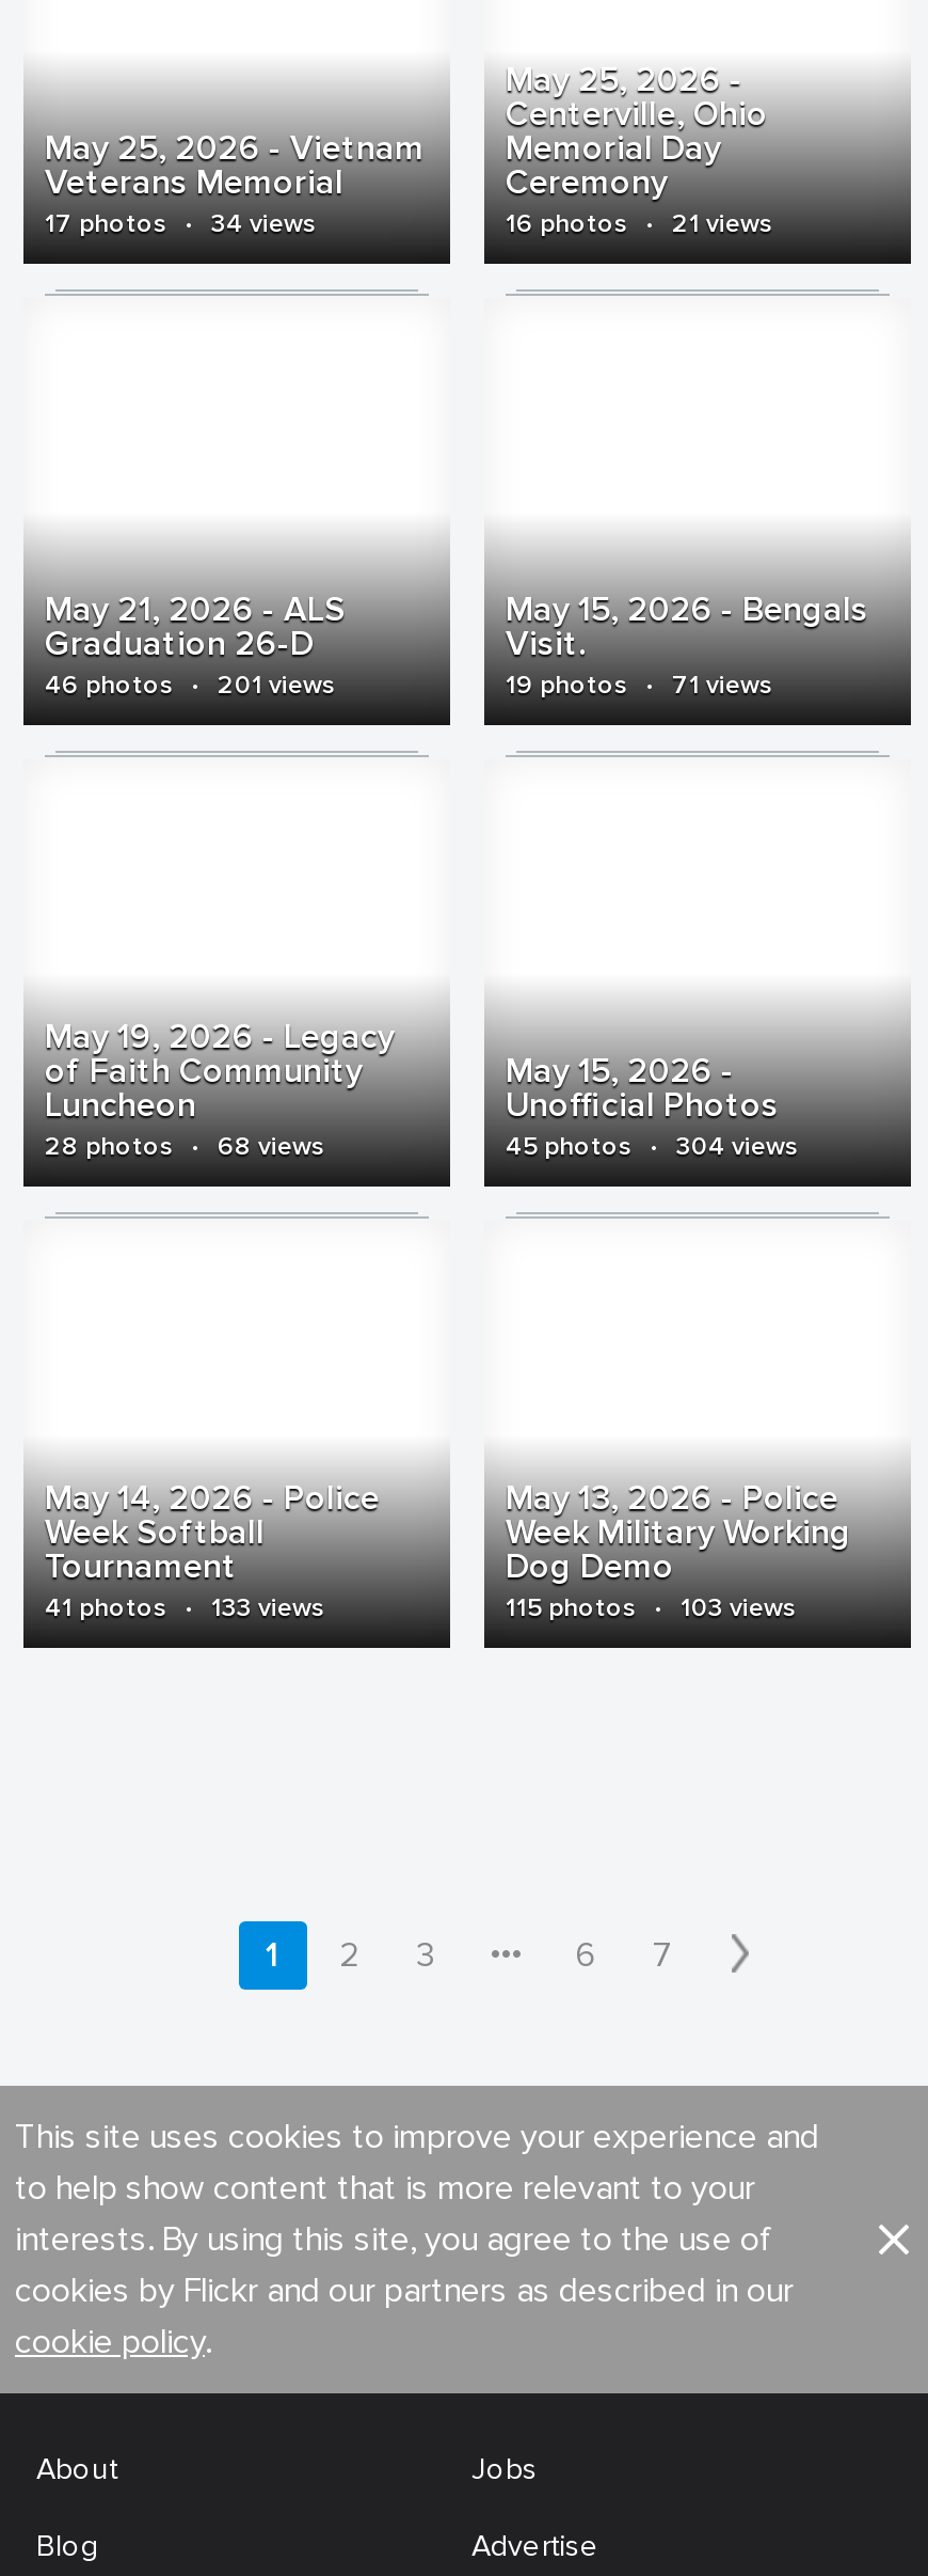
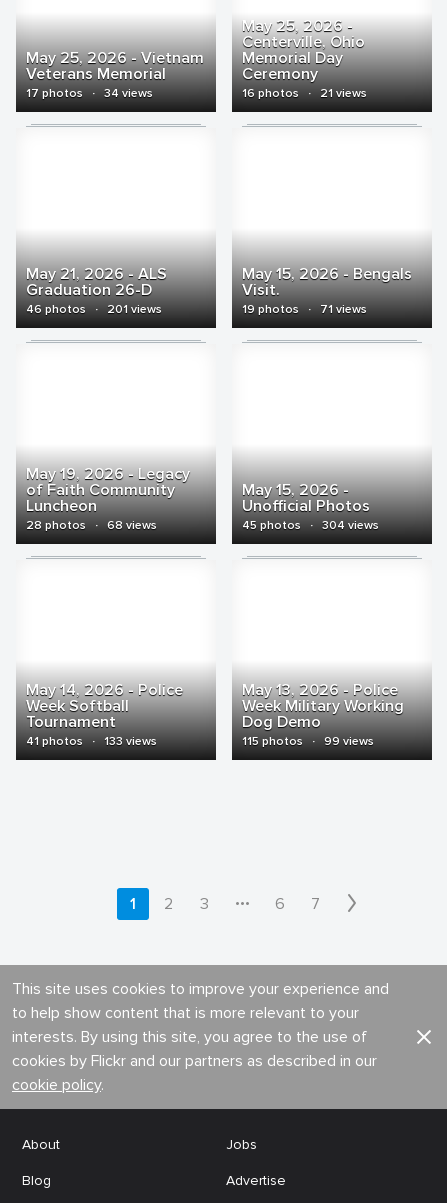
[506,1592,796,1624] 115 photos · 103 views -> [242,734,374,749] 115 photos · 99 views

